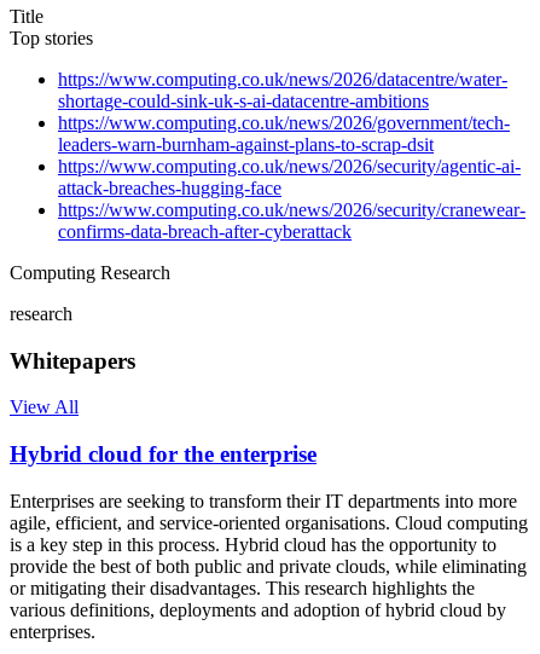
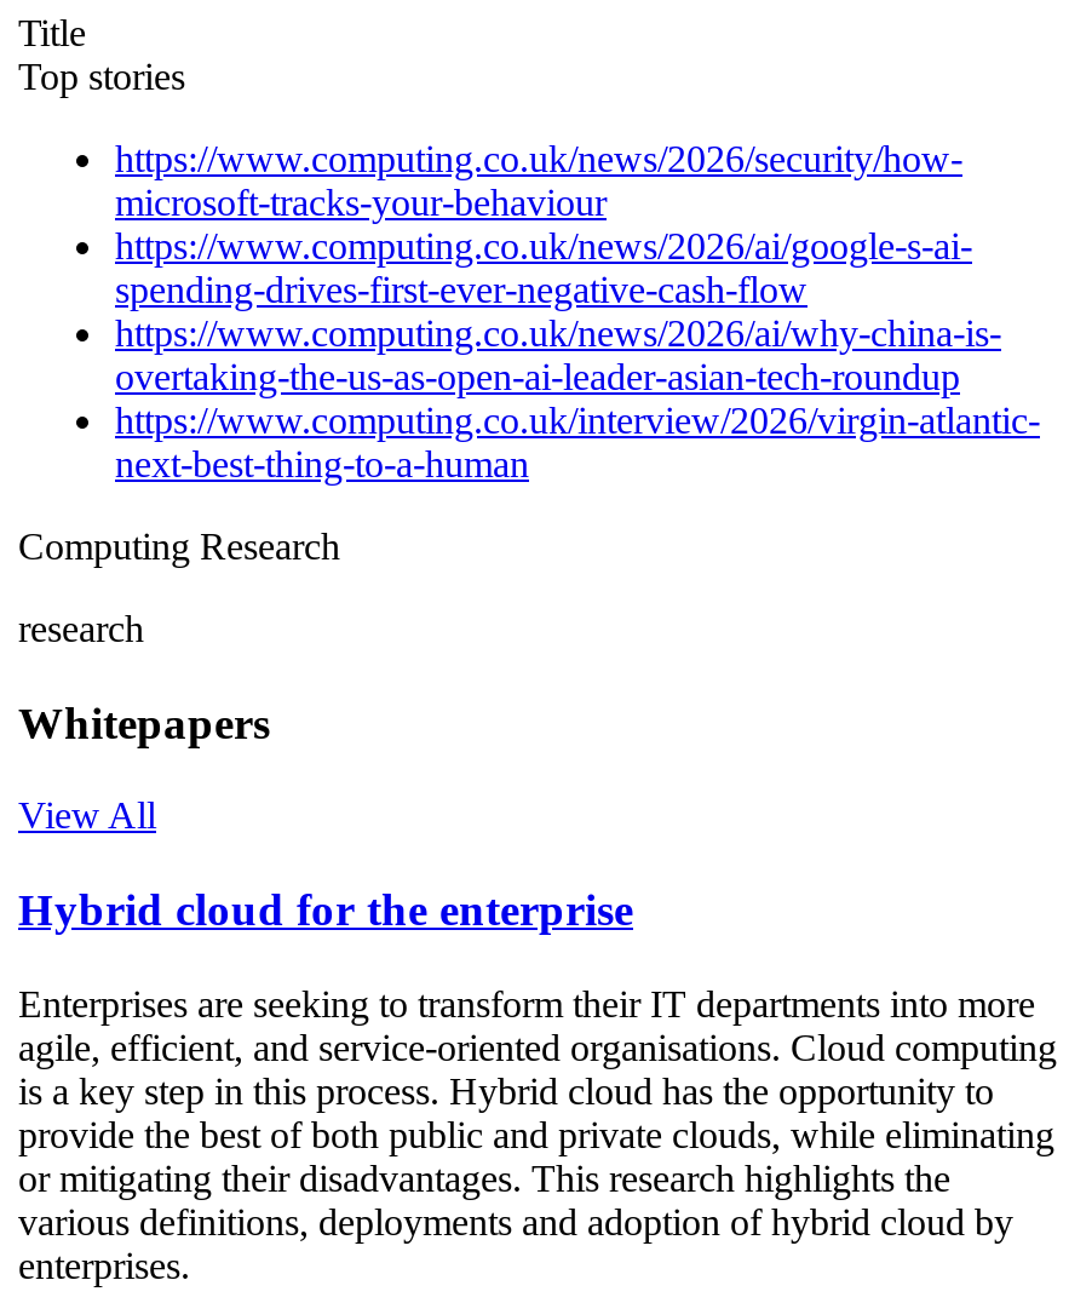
[58,69,526,242] https://www.computing.co.uk/news/2026/datacentre/water- | shortage-could-sink-uk-s-ai-datacentre-ambitions | https://www.computing.co.uk/news/2026/government/tech- | leaders-warn-burnham-against-plans-to-scrap-dsit | https://www.computing.co.uk/news/2026/security/agentic-ai- | attack-breaches-hugging-face | https://www.computing.co.uk/news/2026/security/cranewear- | confirms-data-breach-after-cyberattack -> [115,138,1040,484] https://www.computing.co.uk/news/2026/security/how- | microsoft-tracks-your-behaviour | https://www.computing.co.uk/news/2026/ai/google-s-ai- | spending-drives-first-ever-negative-cash-flow | https://www.computing.co.uk/news/2026/ai/why-china-is- | overtaking-the-us-as-open-ai-leader-asian-tech-roundup | https://www.computing.co.uk/interview/2026/virgin-atlantic- | next-best-thing-to-a-human

